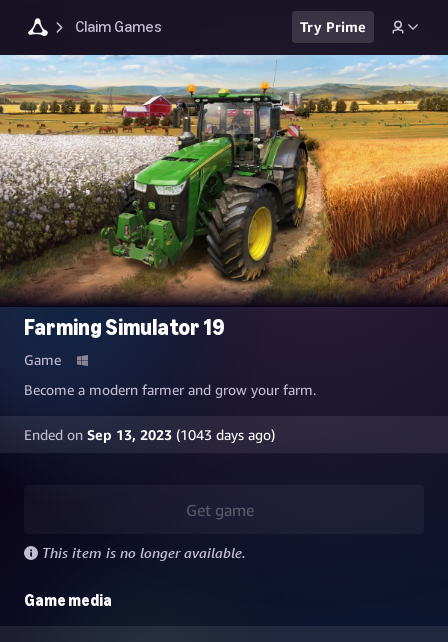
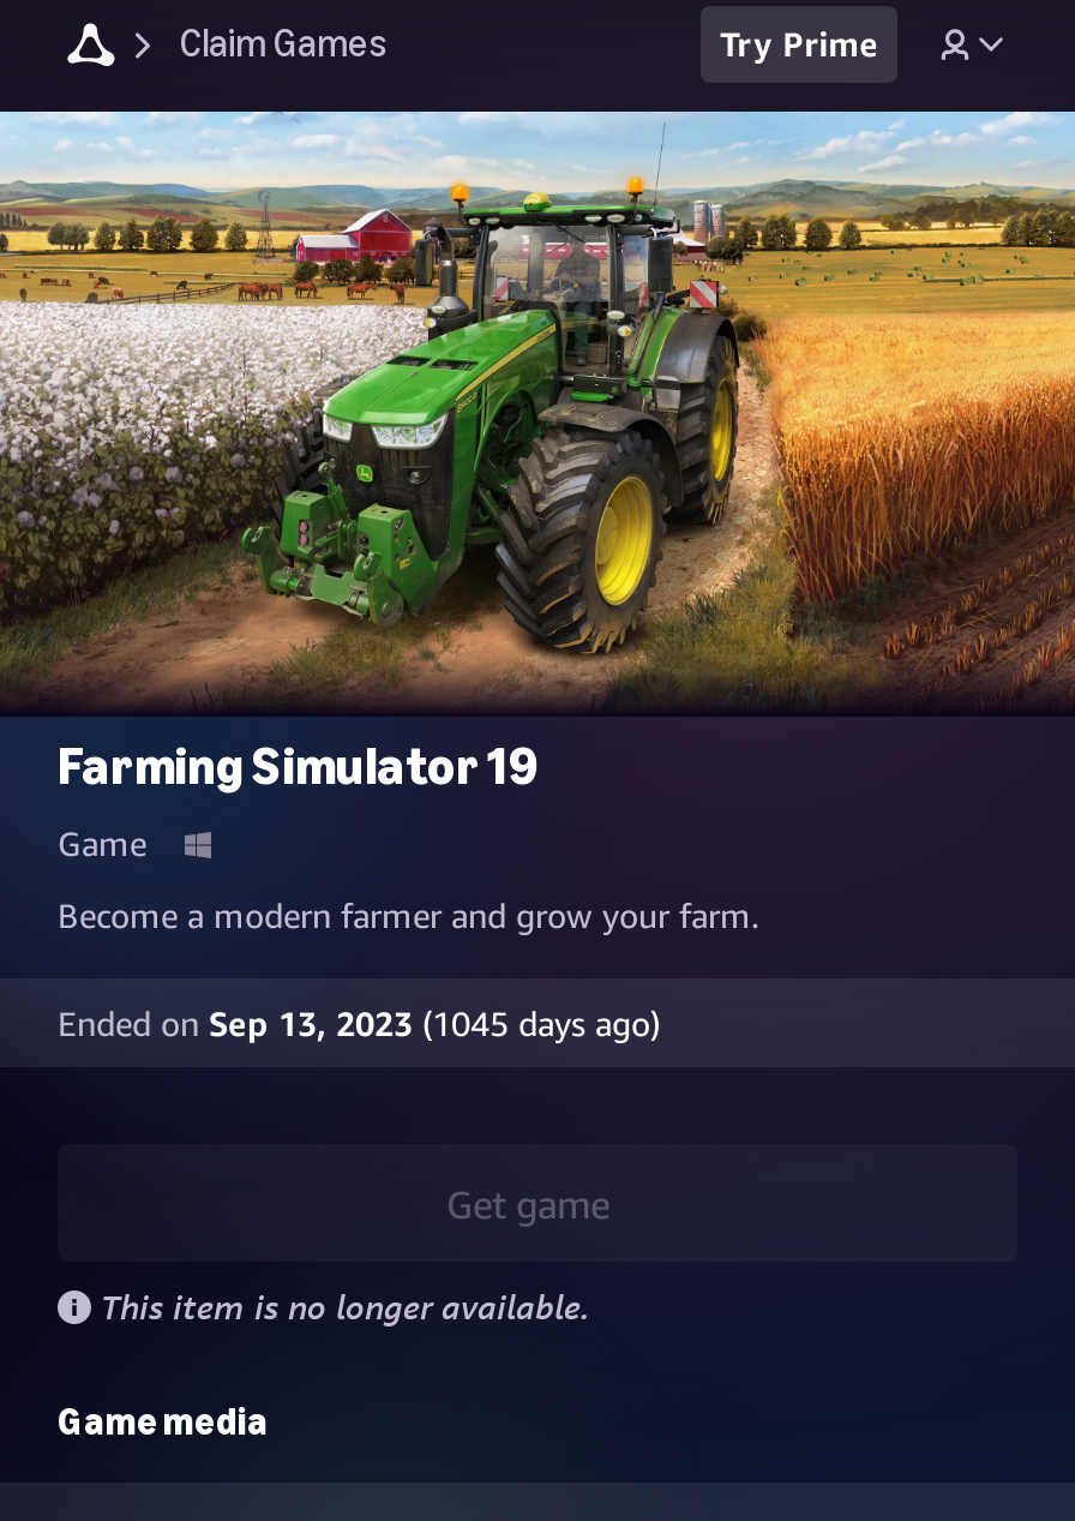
[24,426,275,443] Ended on Sep 13, 2023 (1043 days ago) -> [58,1002,660,1043] Ended on Sep 13, 2023 (1045 days ago)

